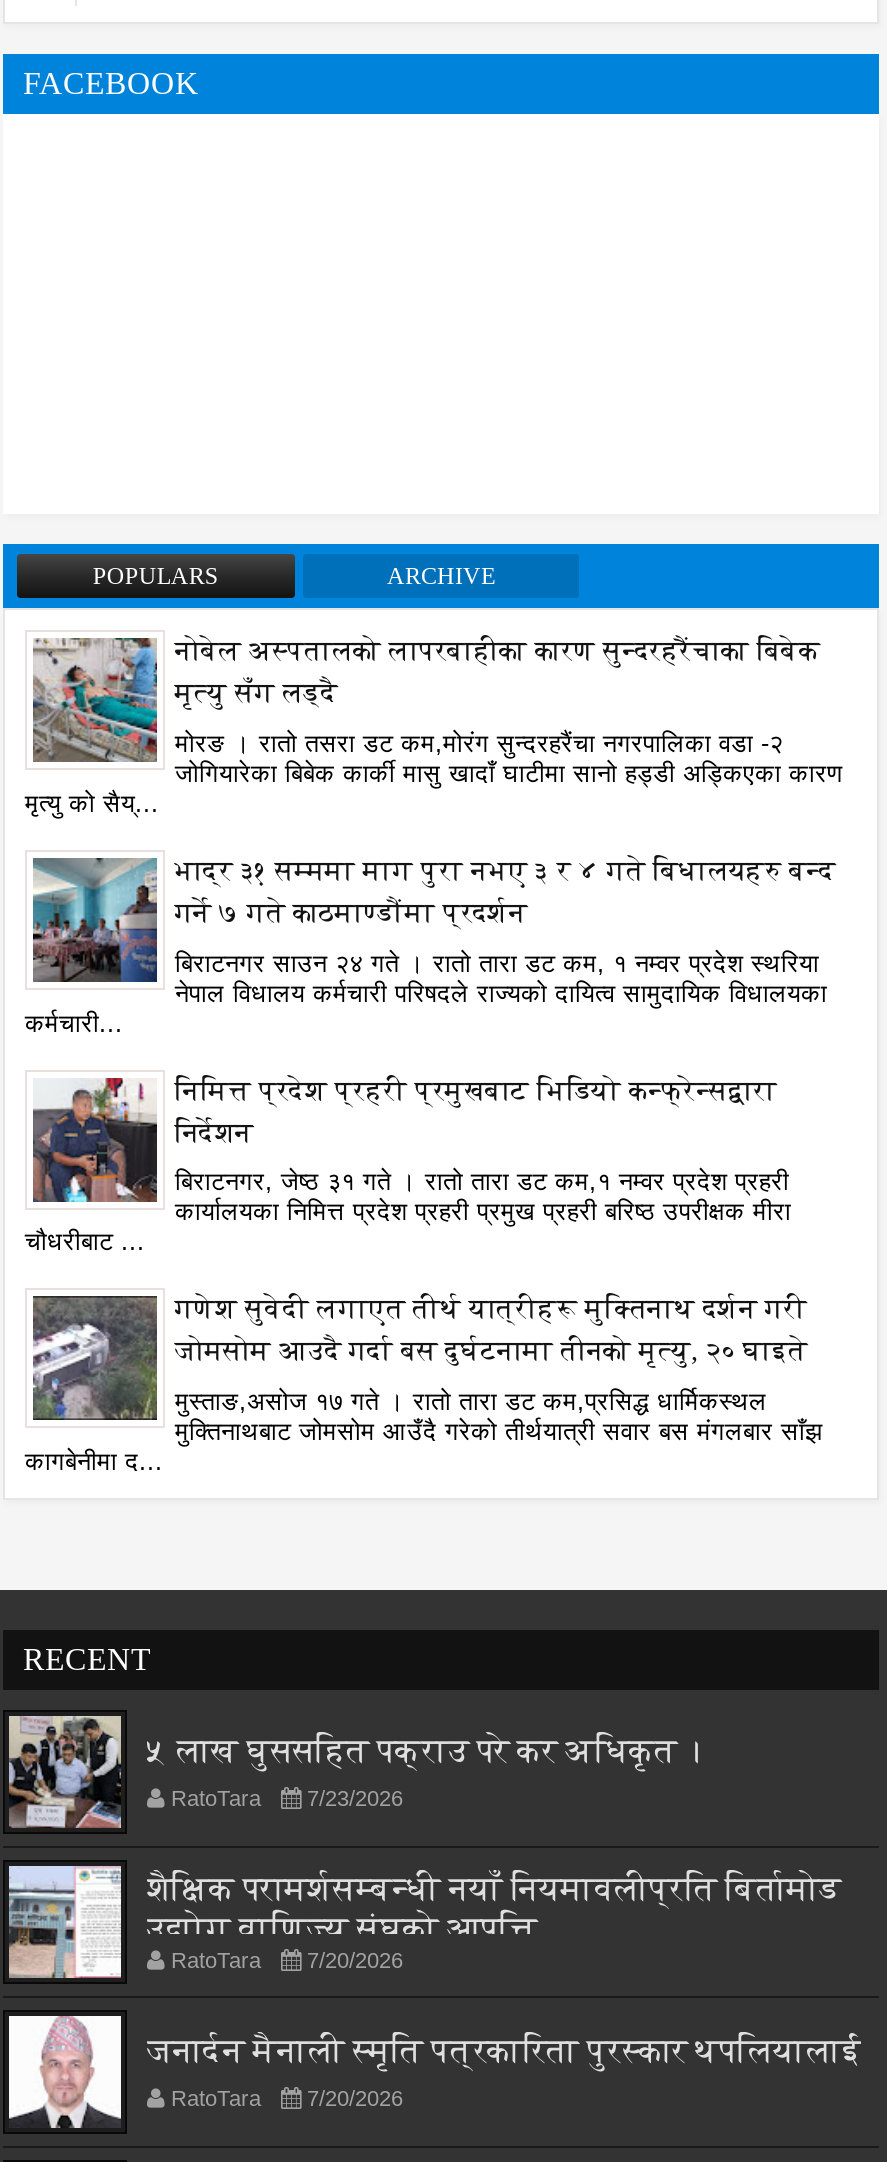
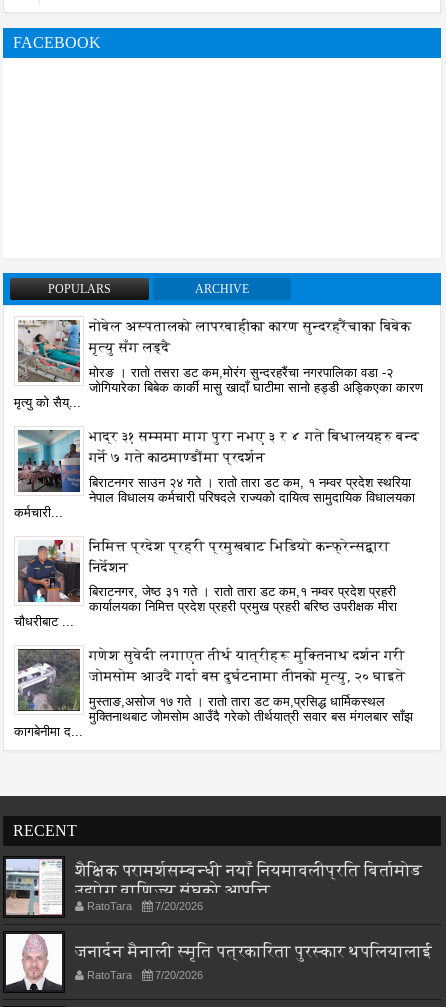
[9,1716,701,1828] [image] | ५ लाख घुससहित पक्राउ परे कर अधिकृत । | RatoTara | 7/23/2026 -> none

